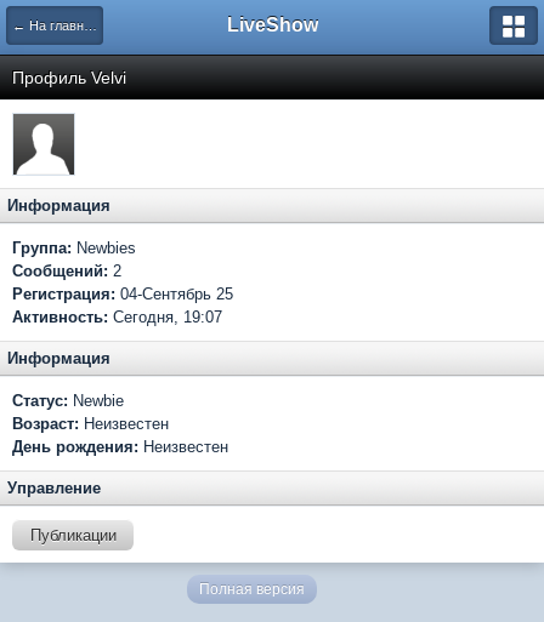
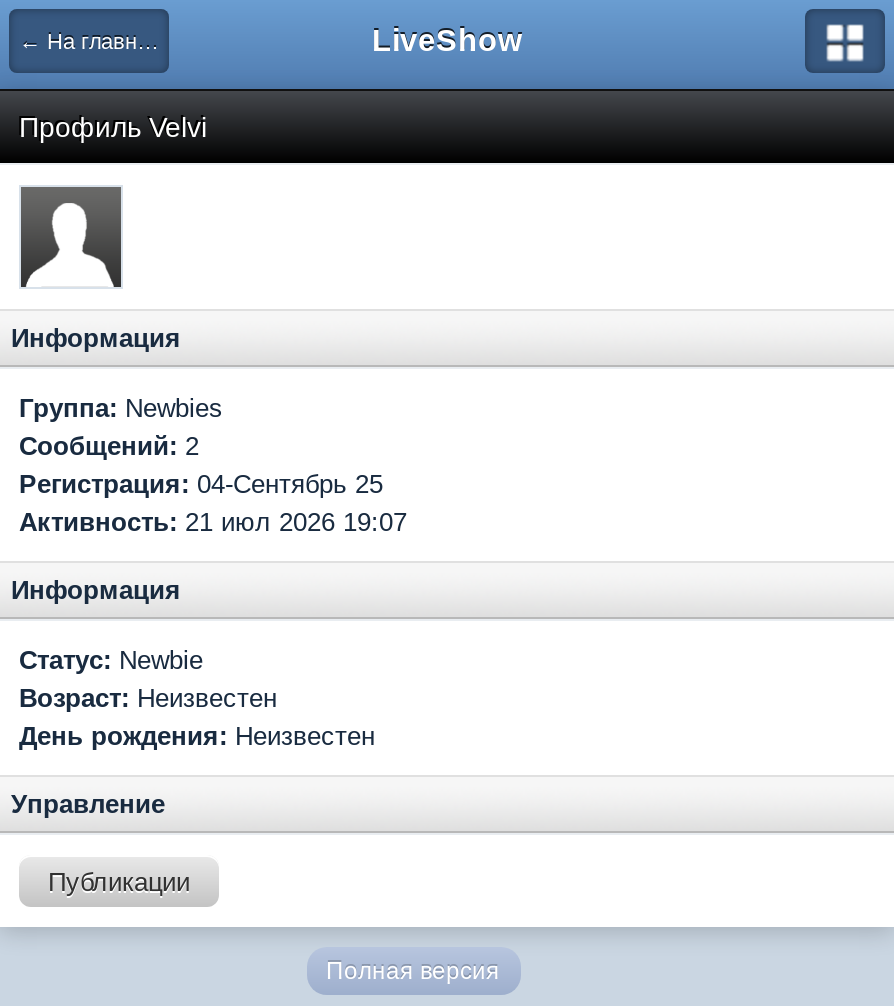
[12,308,222,326] Активность: Сегодня, 19:07 -> [19,507,407,537] Активность: 21 июл 2026 19:07

